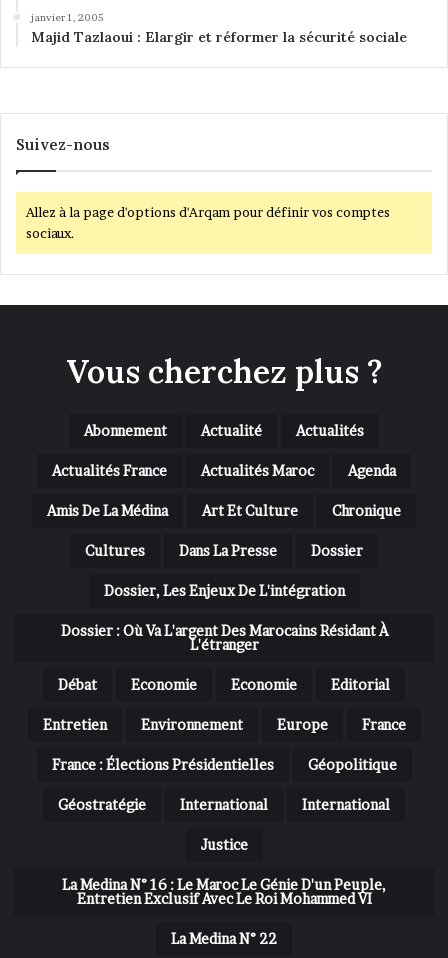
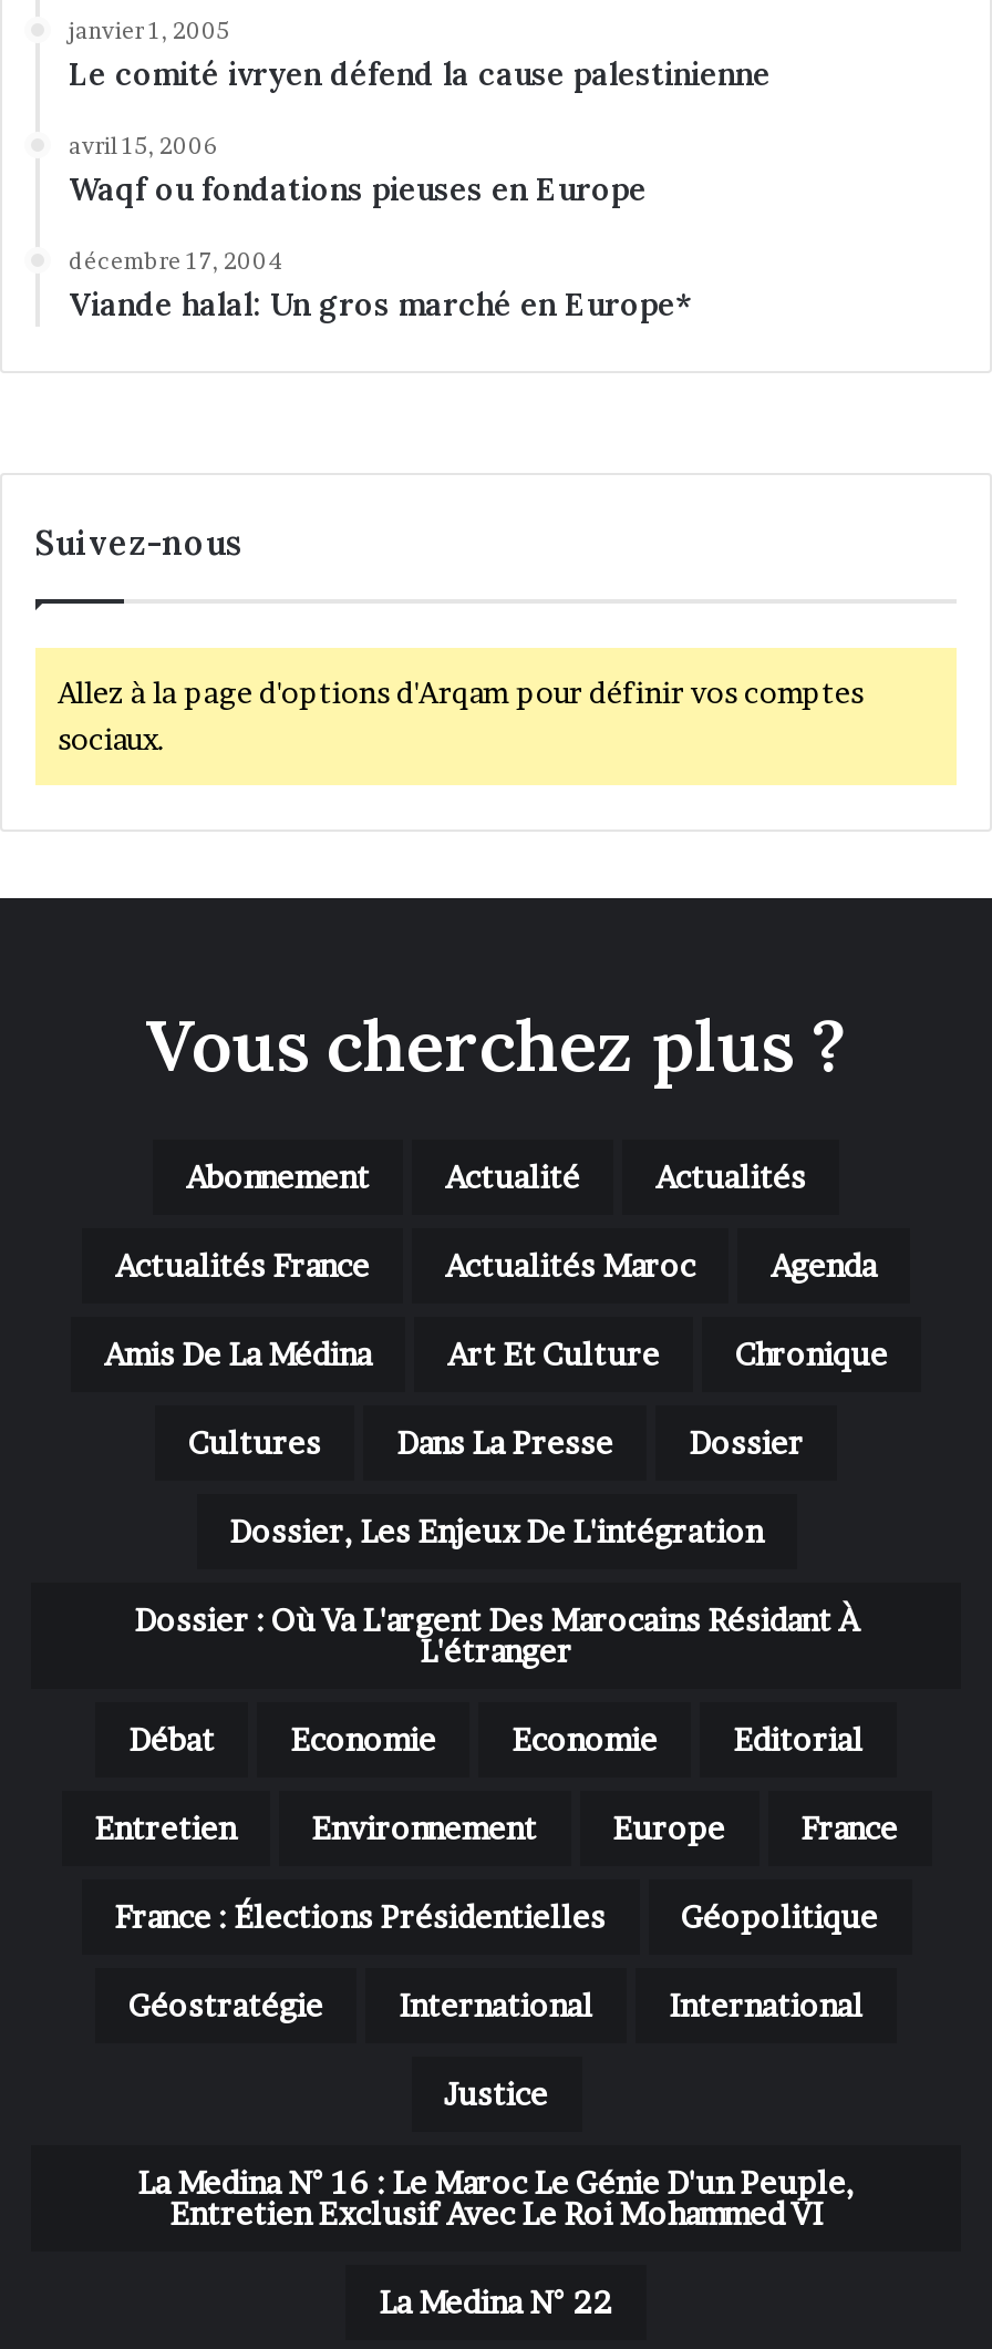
[31,28,407,46] Majid Tazlaoui : Elargir et réformer la sécurité sociale -> [69,54,771,324] Le comité ivryen défend la cause palestinienne | avril 15, 2006 | Waqf ou fondations pieuses en Europe | décembre 17, 2004 | Viande halal: Un gros marché en Europe*

